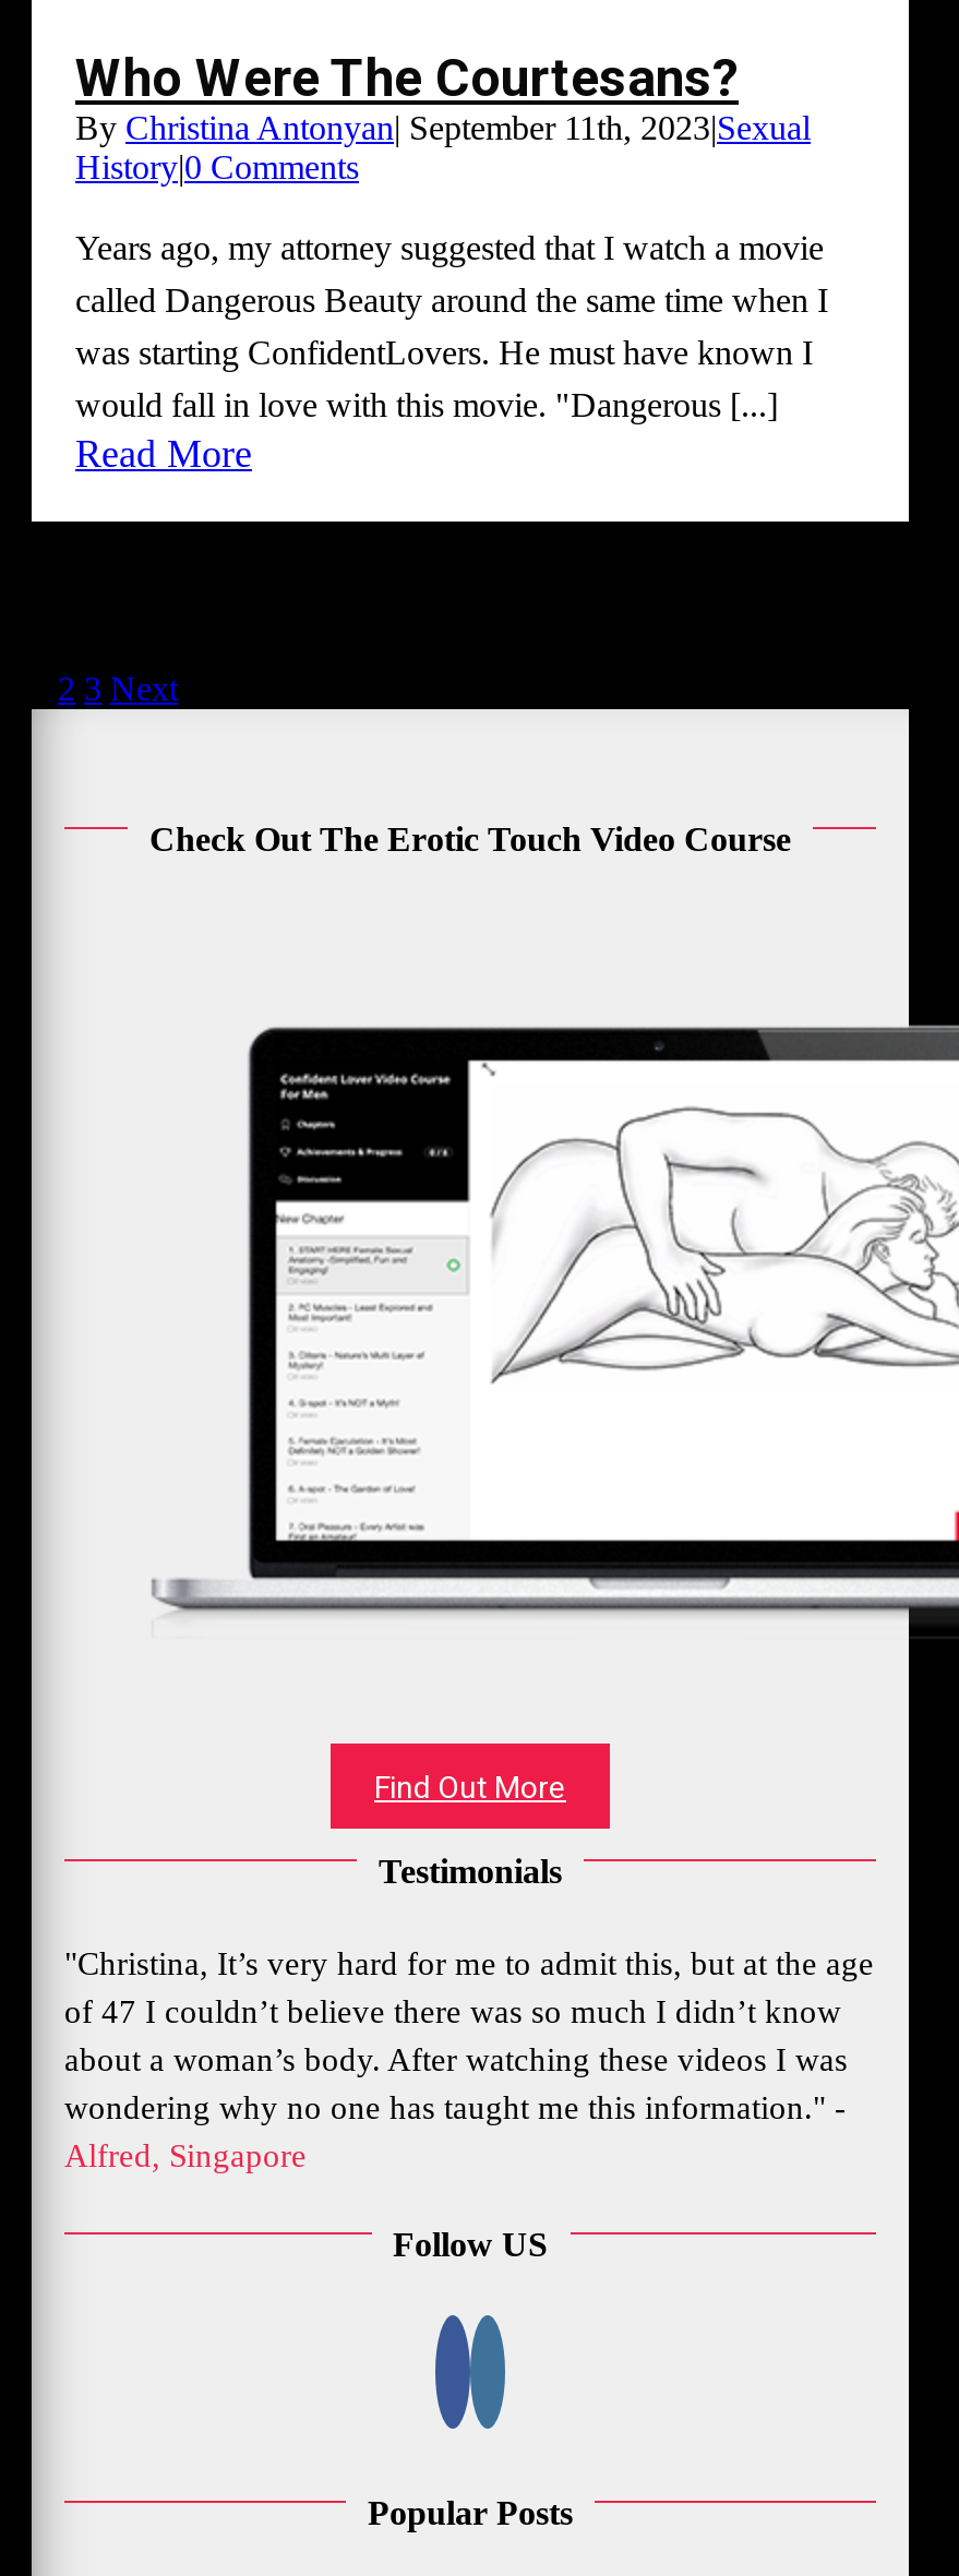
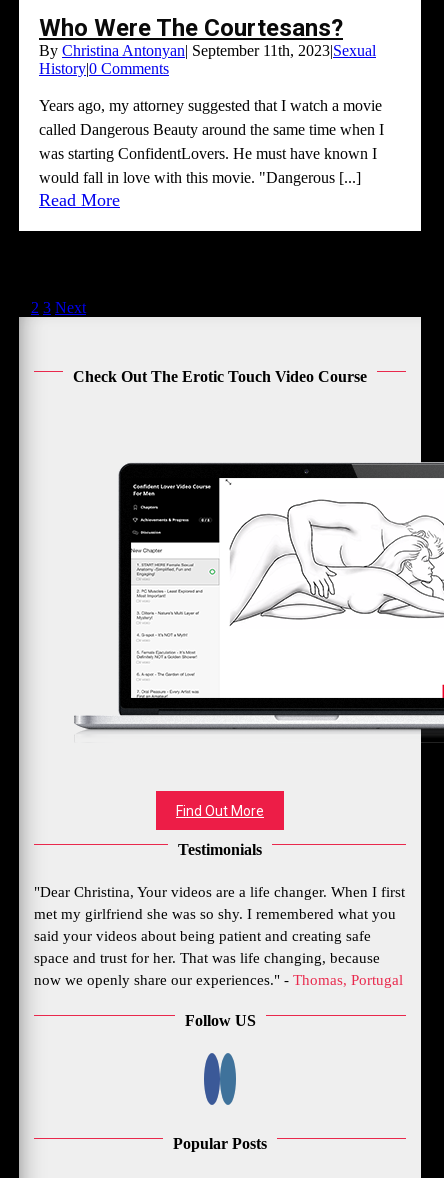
[64,1946,874,2173] "Christina, It’s very hard for me to admit this, but at the age | of 47 I couldn’t believe there was so much I didn’t know | about a woman’s body. After watching these videos I was | wondering why no one has taught me this information." - | Alfred, Singapore -> [34,884,405,988] "Dear Christina, Your videos are a life changer. When I first | met my girlfriend she was so shy. I remembered what you | said your videos about being patient and creating safe | space and trust for her. That was life changing, because | now we openly share our experiences." - Thomas, Portugal

